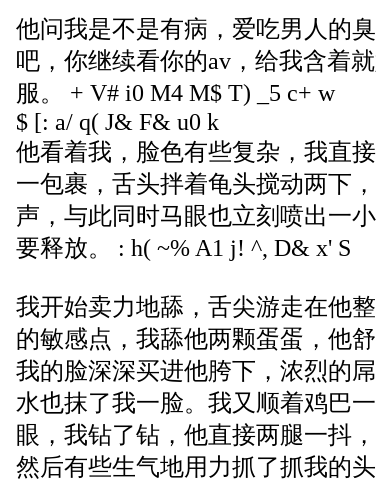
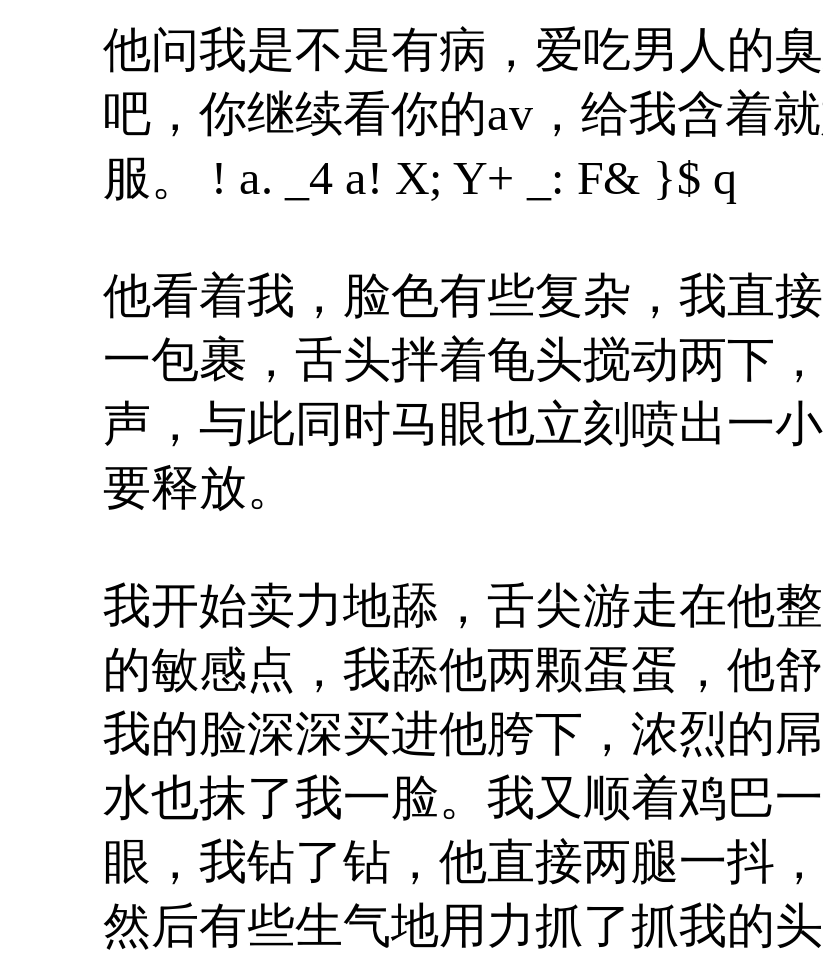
[16,80,335,135] 服。+ V# i0 M4 M$ T) _5 c+ w | $ [: a/ q( J& F& u0 k -> [103,152,737,204] 服。! a. _4 a! X; Y+ _: F& }$ q
[16,235,351,261] 要释放。: h( ~% A1 j! ^, D& x' S -> [103,462,295,514] 要释放。

